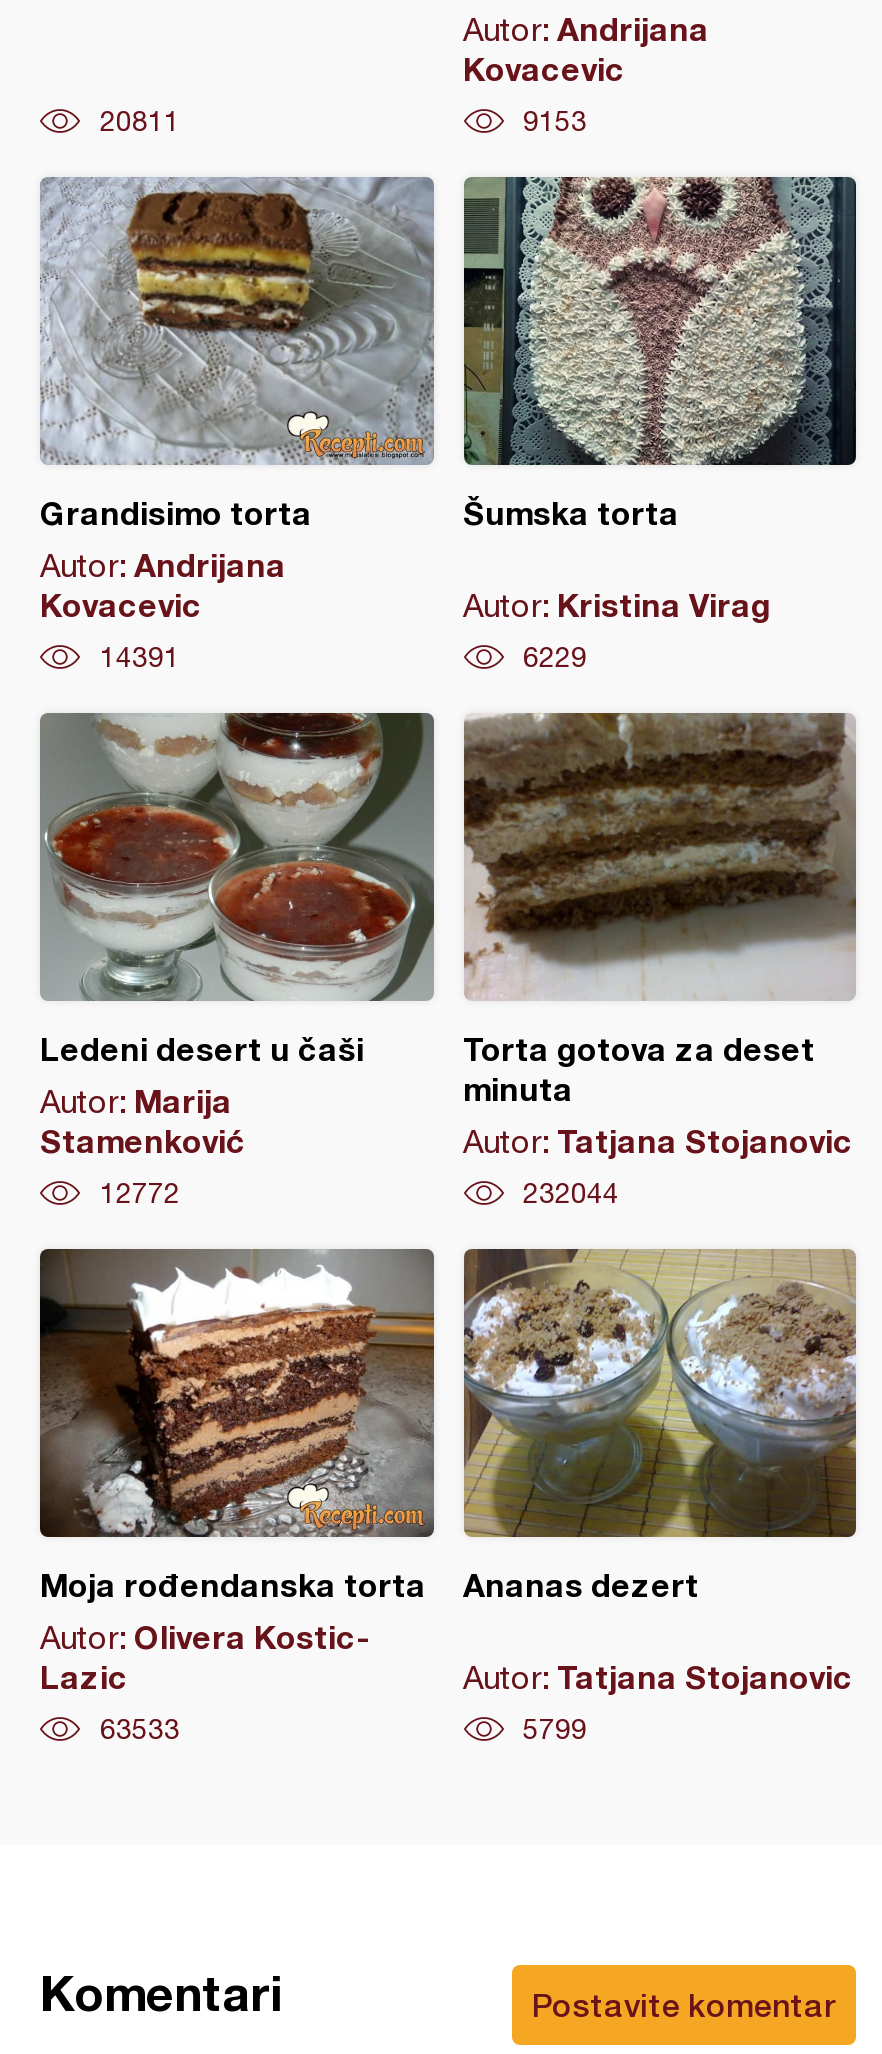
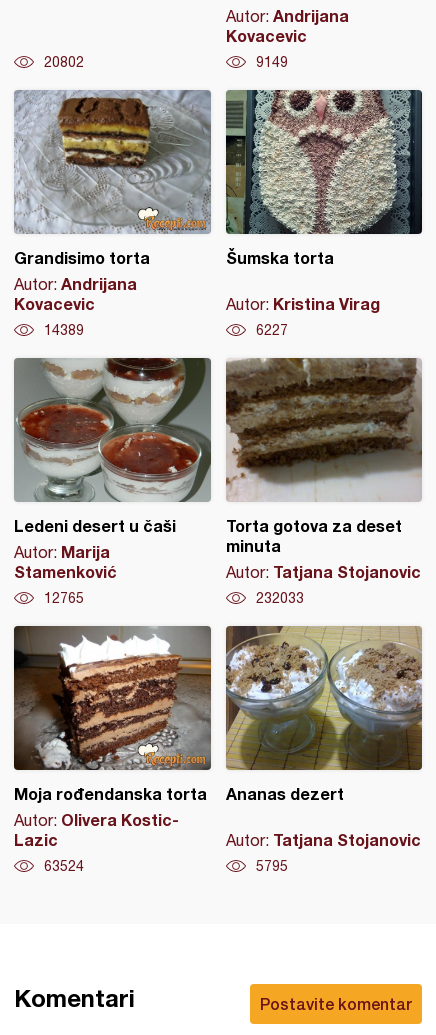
[100,104,180,136] 20811 -> [44,54,84,70] 20802
[523,104,587,136] 9153 -> [255,54,287,70] 9149
[100,640,180,672] 14391 -> [44,322,84,338] 14389
[523,640,587,672] 6229 -> [255,322,287,338] 6227
[100,1176,180,1208] 12772 -> [44,590,84,606] 12765
[523,1176,619,1208] 232044 -> [255,590,303,606] 232033
[100,1712,180,1744] 63533 -> [44,858,84,874] 63524
[523,1712,587,1744] 5799 -> [255,858,287,874] 5795

